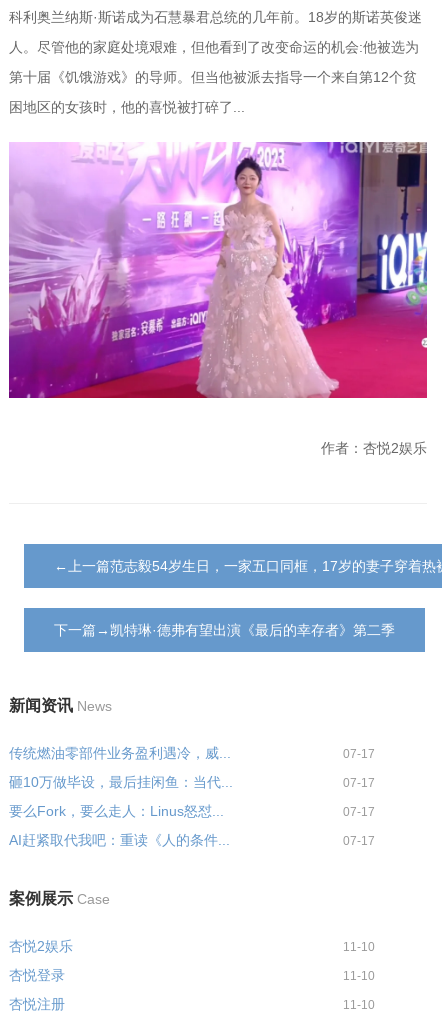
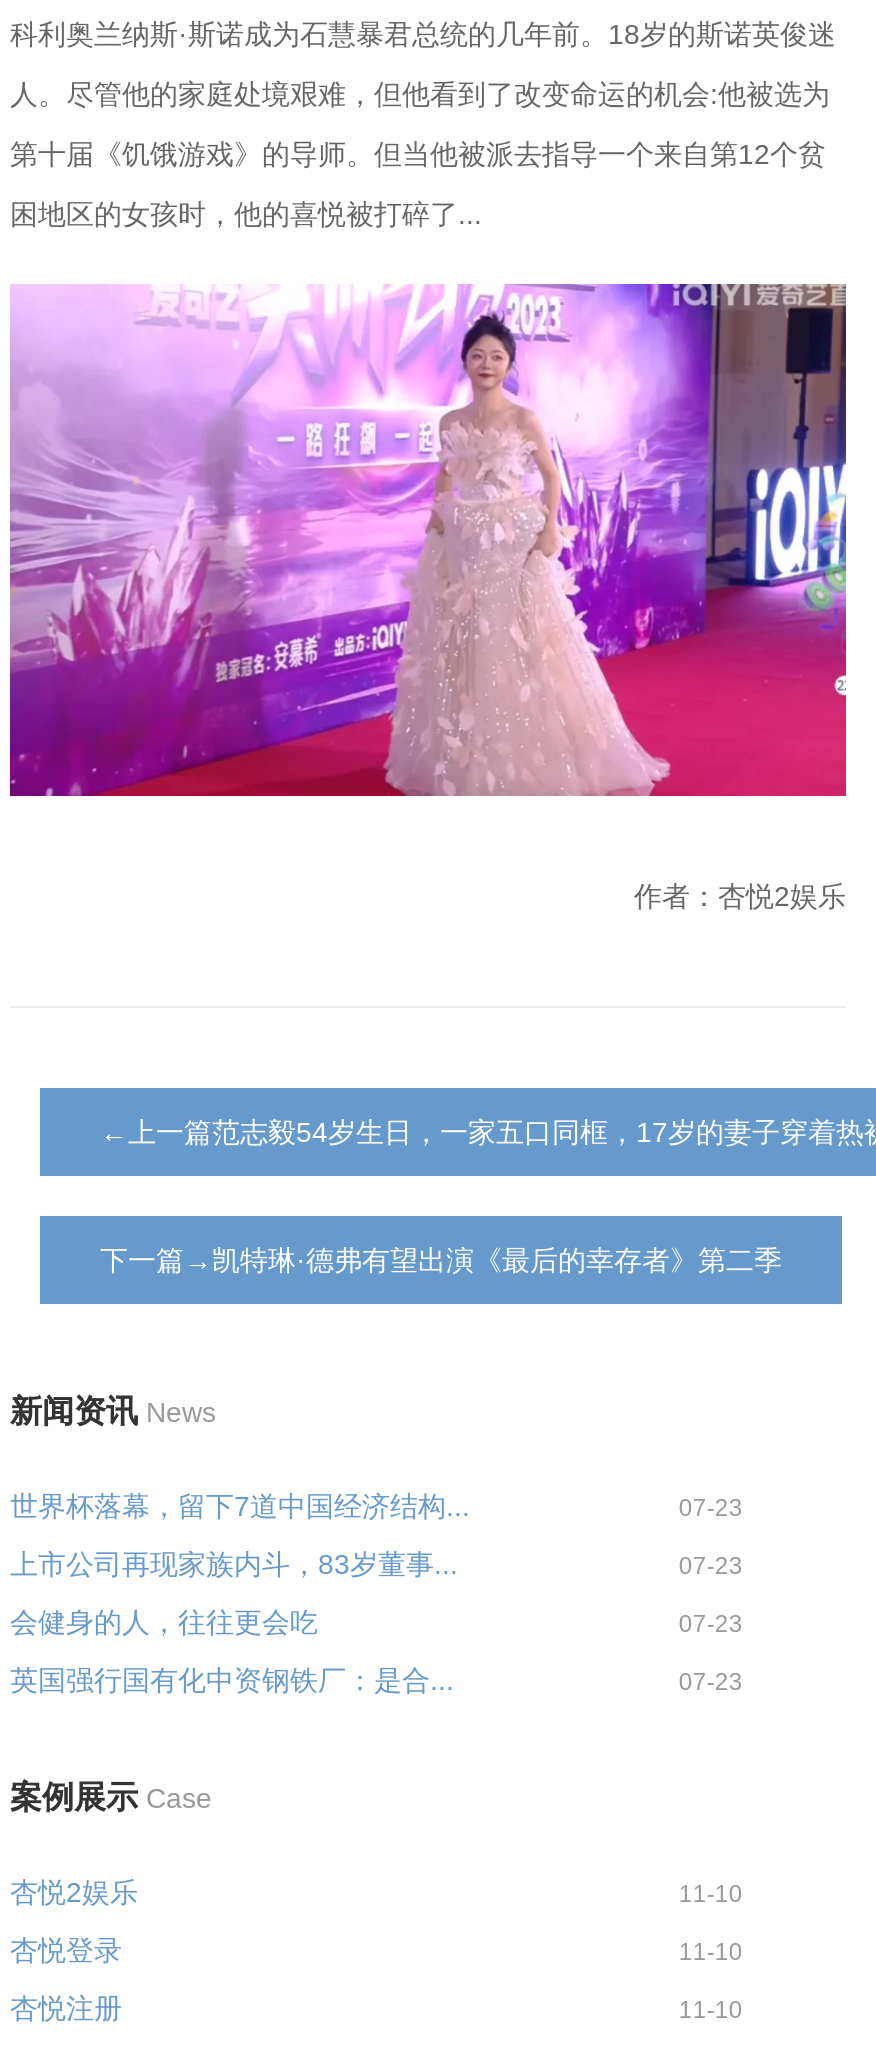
[9,745,375,761] 传统燃油零部件业务盈利遇冷，威... | 07-17 -> [10,1490,743,1522] 世界杯落幕，留下7道中国经济结构... | 07-23
[9,774,375,790] 砸10万做毕设，最后挂闲鱼：当代... | 07-17 -> [10,1548,743,1580] 上市公司再现家族内斗，83岁董事... | 07-23
[9,803,375,819] 要么Fork，要么走人：Linus怒怼... | 07-17 -> [10,1606,743,1638] 会健身的人，往往更会吃 | 07-23
[9,832,375,848] AI赶紧取代我吧：重读《人的条件... | 07-17 -> [10,1664,743,1696] 英国强行国有化中资钢铁厂：是合... | 07-23

